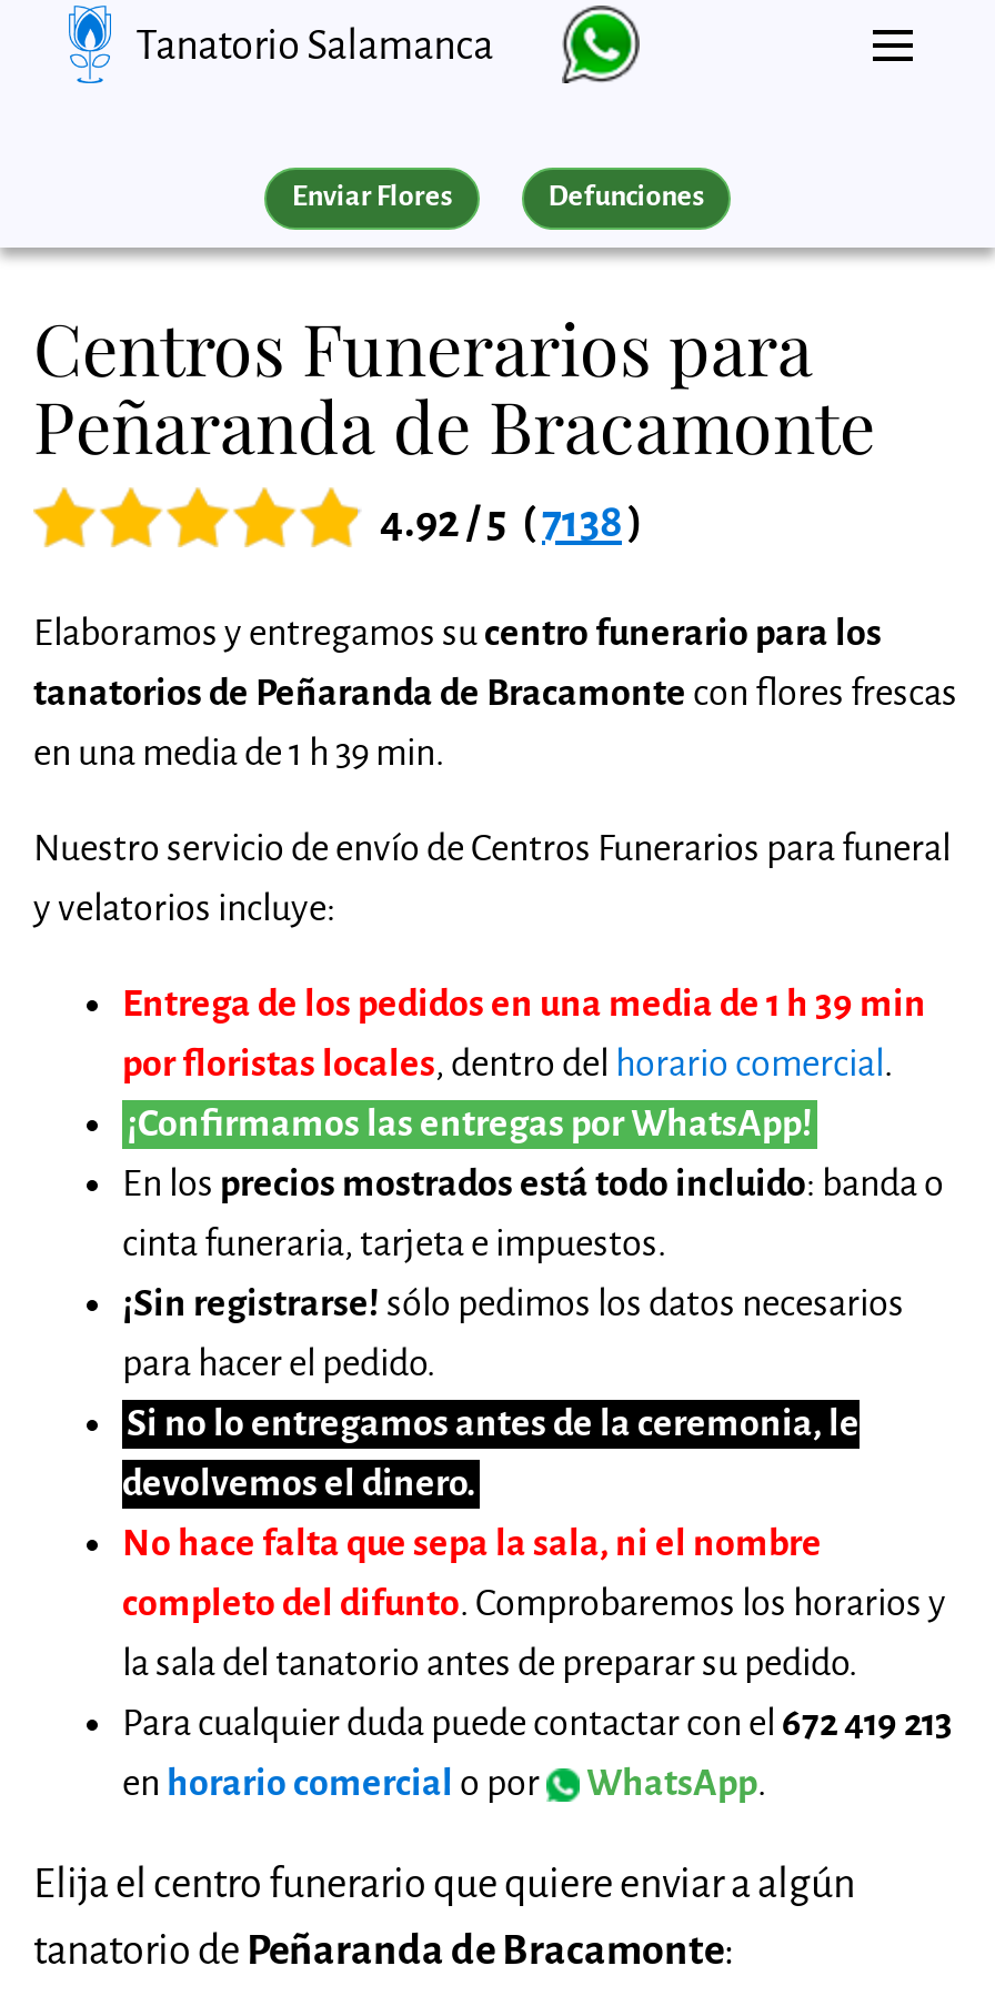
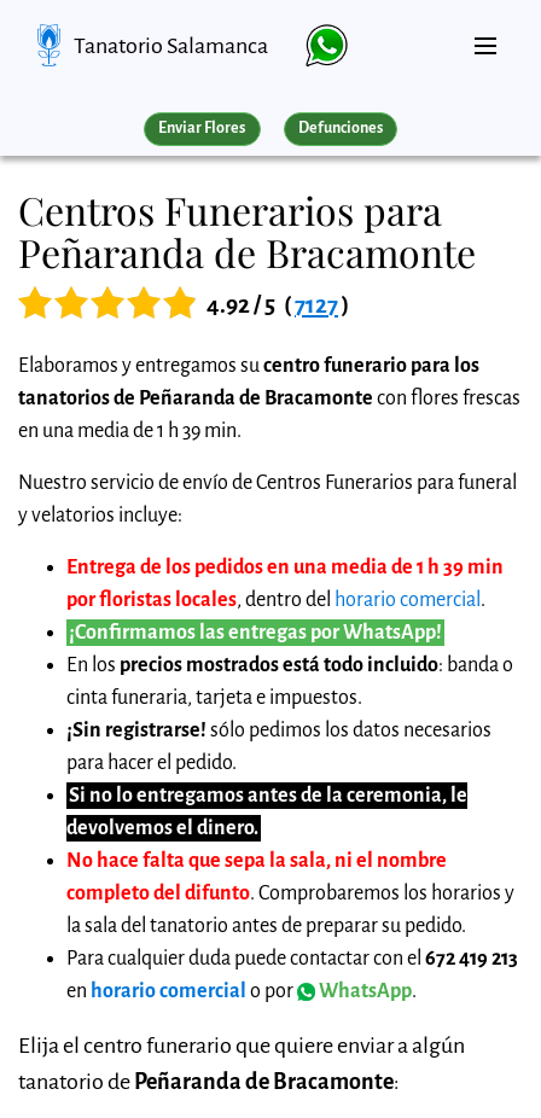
[380,498,642,545] 4.92 / 5 (7138) -> [206,292,349,317] 4.92 / 5 (7127)

